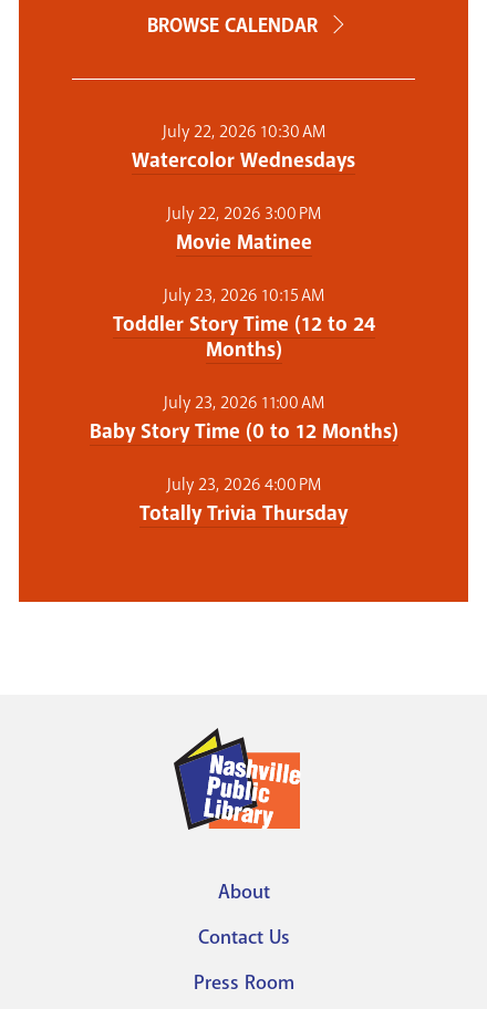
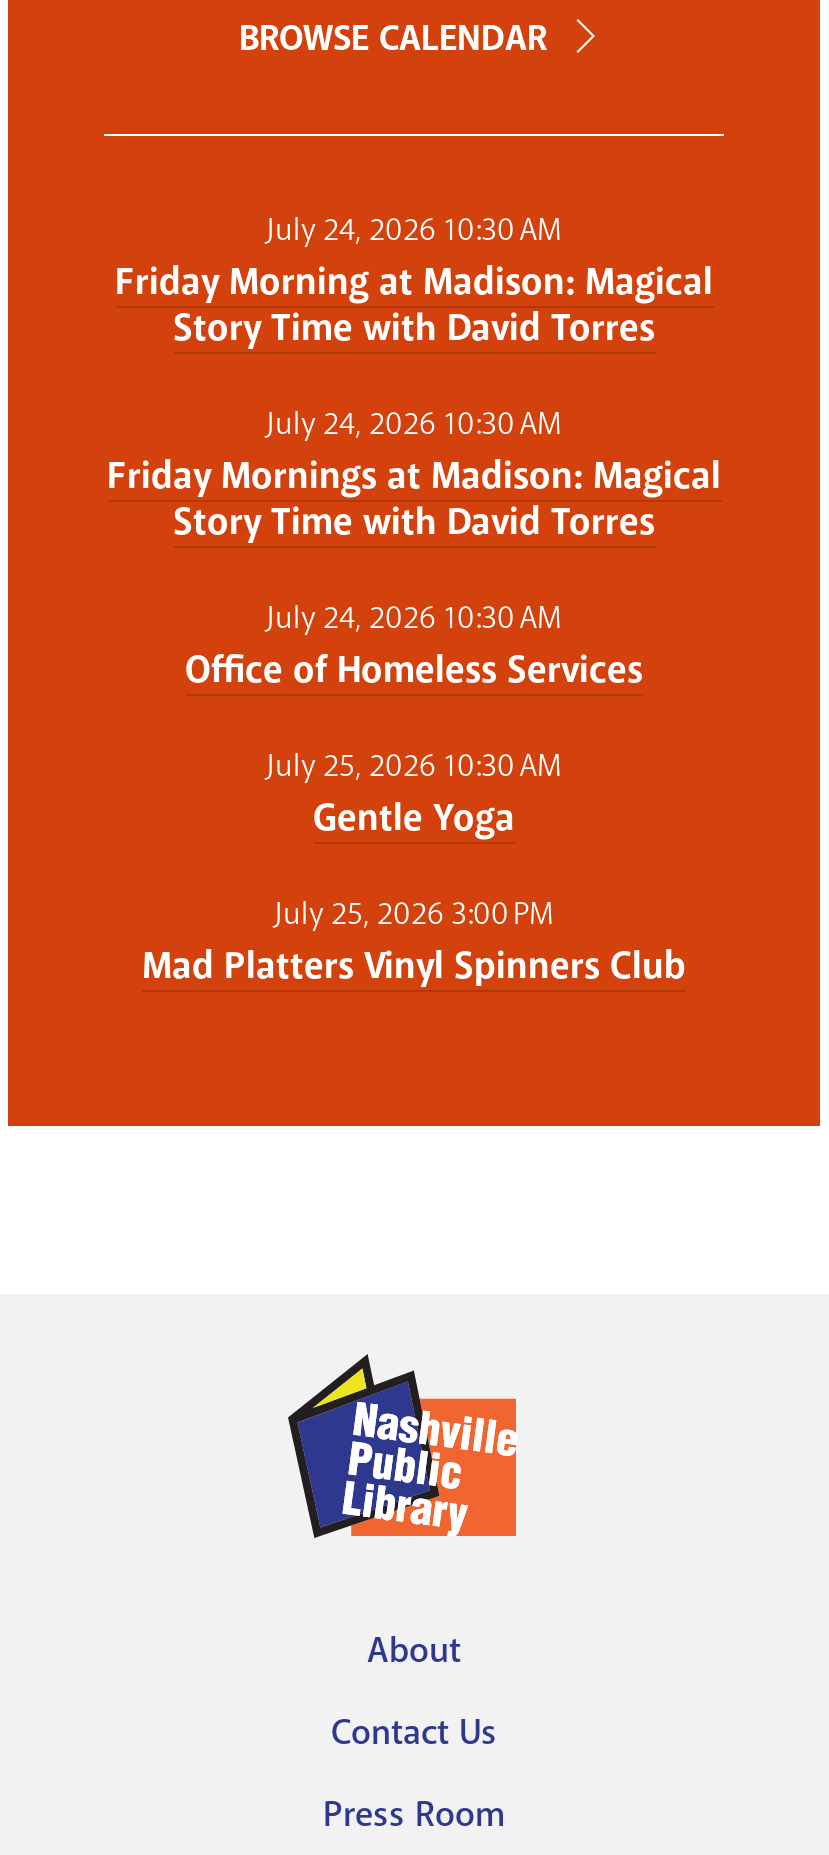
[132,121,355,174] July 22, 2026 10:30 AM | Watercolor Wednesdays -> [115,210,713,352] July 24, 2026 10:30 AM | Friday Morning at Madison: Magical | Story Time with David Torres
[167,202,320,256] July 22, 2026 3:00 PM | Movie Matinee -> [107,404,721,546] July 24, 2026 10:30 AM | Friday Mornings at Madison: Magical | Story Time with David Torres
[112,284,375,363] July 23, 2026 10:15 AM | Toddler Story Time (12 to 24 | Months) -> [185,598,643,694] July 24, 2026 10:30 AM | Office of Homeless Services
[89,392,398,445] July 23, 2026 11:00 AM | Baby Story Time (0 to 12 Months) -> [267,746,561,842] July 25, 2026 10:30 AM | Gentle Yoga
[139,474,348,527] July 23, 2026 4:00 PM | Totally Trivia Thursday -> [142,894,686,990] July 25, 2026 3:00 PM | Mad Platters Vinyl Spinners Club

